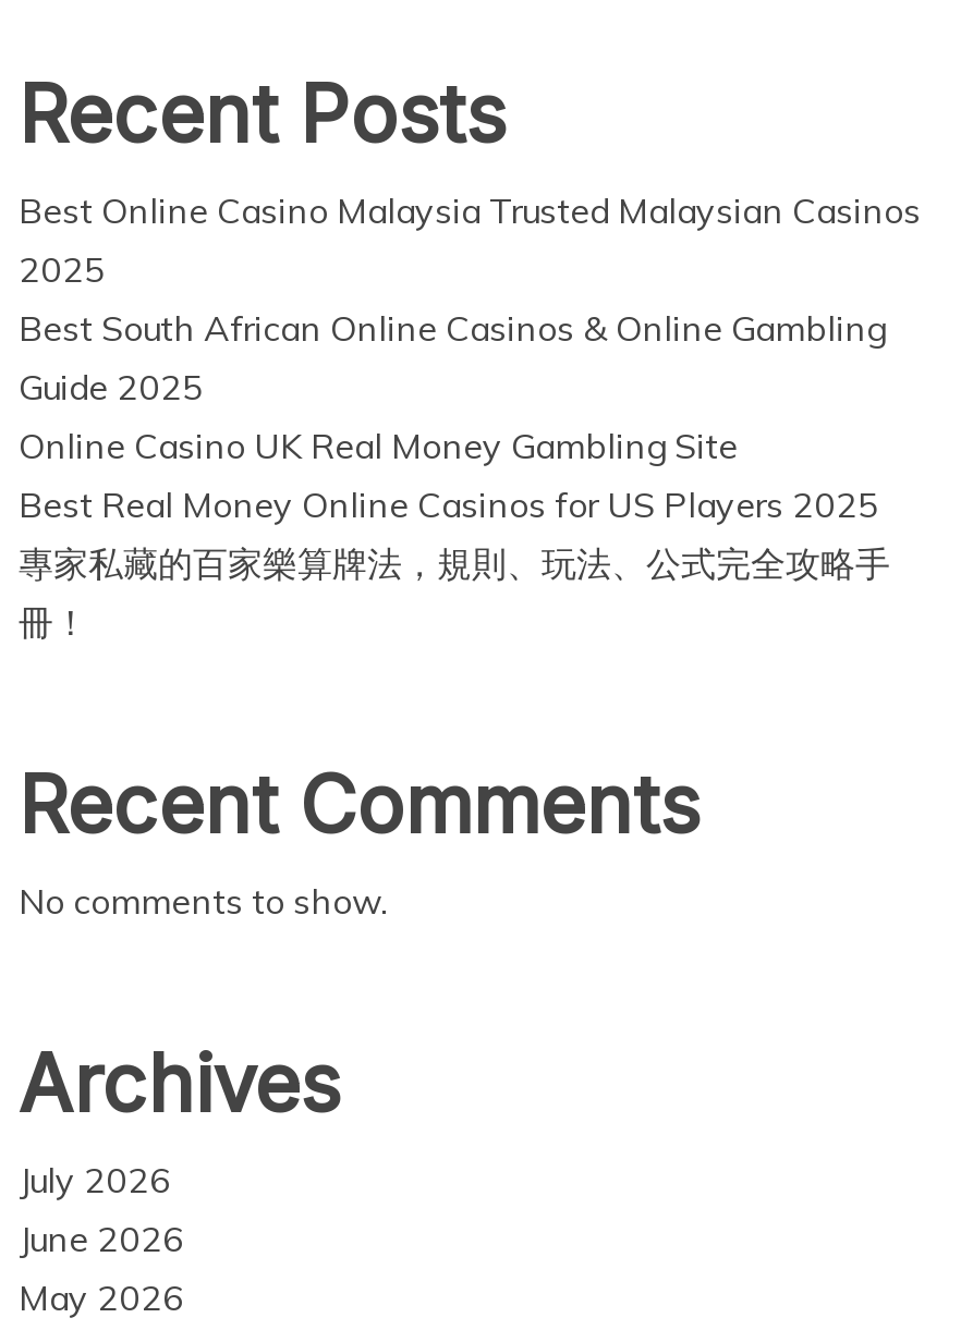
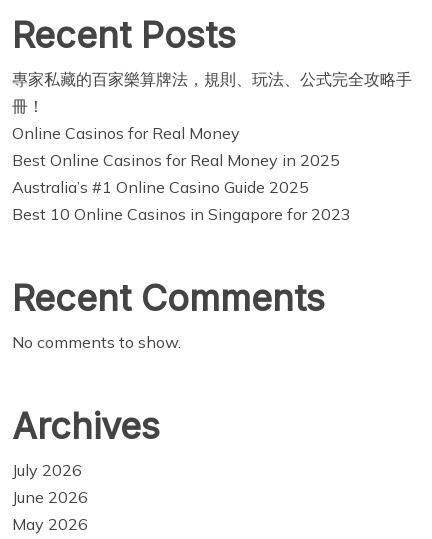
[19,189,921,526] Best Online Casino Malaysia Trusted Malaysian Casinos | 2025 | Best South African Online Casinos & Online Gambling | Guide 2025 | Online Casino UK Real Money Gambling Site | Best Real Money Online Casinos for US Players 2025 -> none
moved [19,542,890,644] -> [12,69,412,116]: 專家私藏的百家樂算牌法，規則、玩法、公式完全攻略手 | 冊！
none -> [12,123,351,224] Online Casinos for Real Money | Best Online Casinos for Real Money in 2025 | Australia’s #1 Online Casino Guide 2025 | Best 10 Online Casinos in Singapore for 2023

